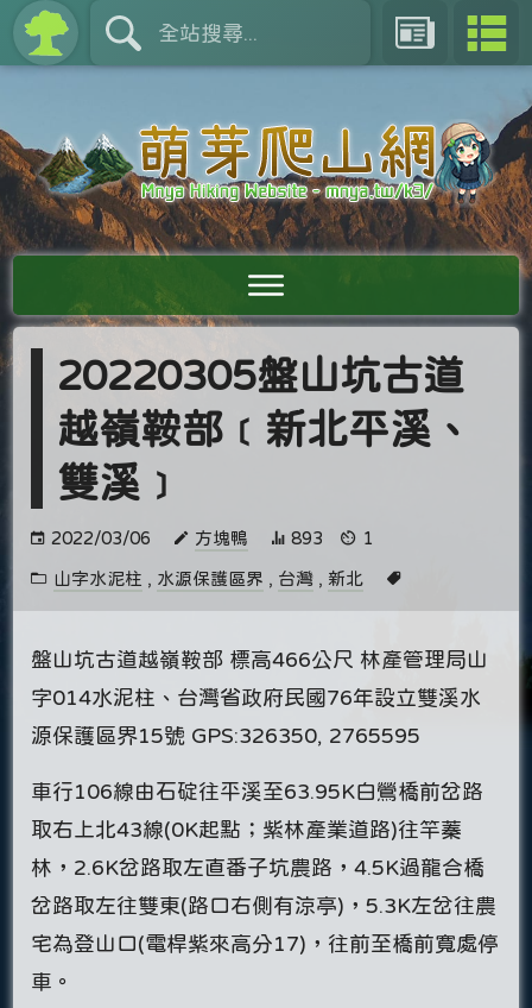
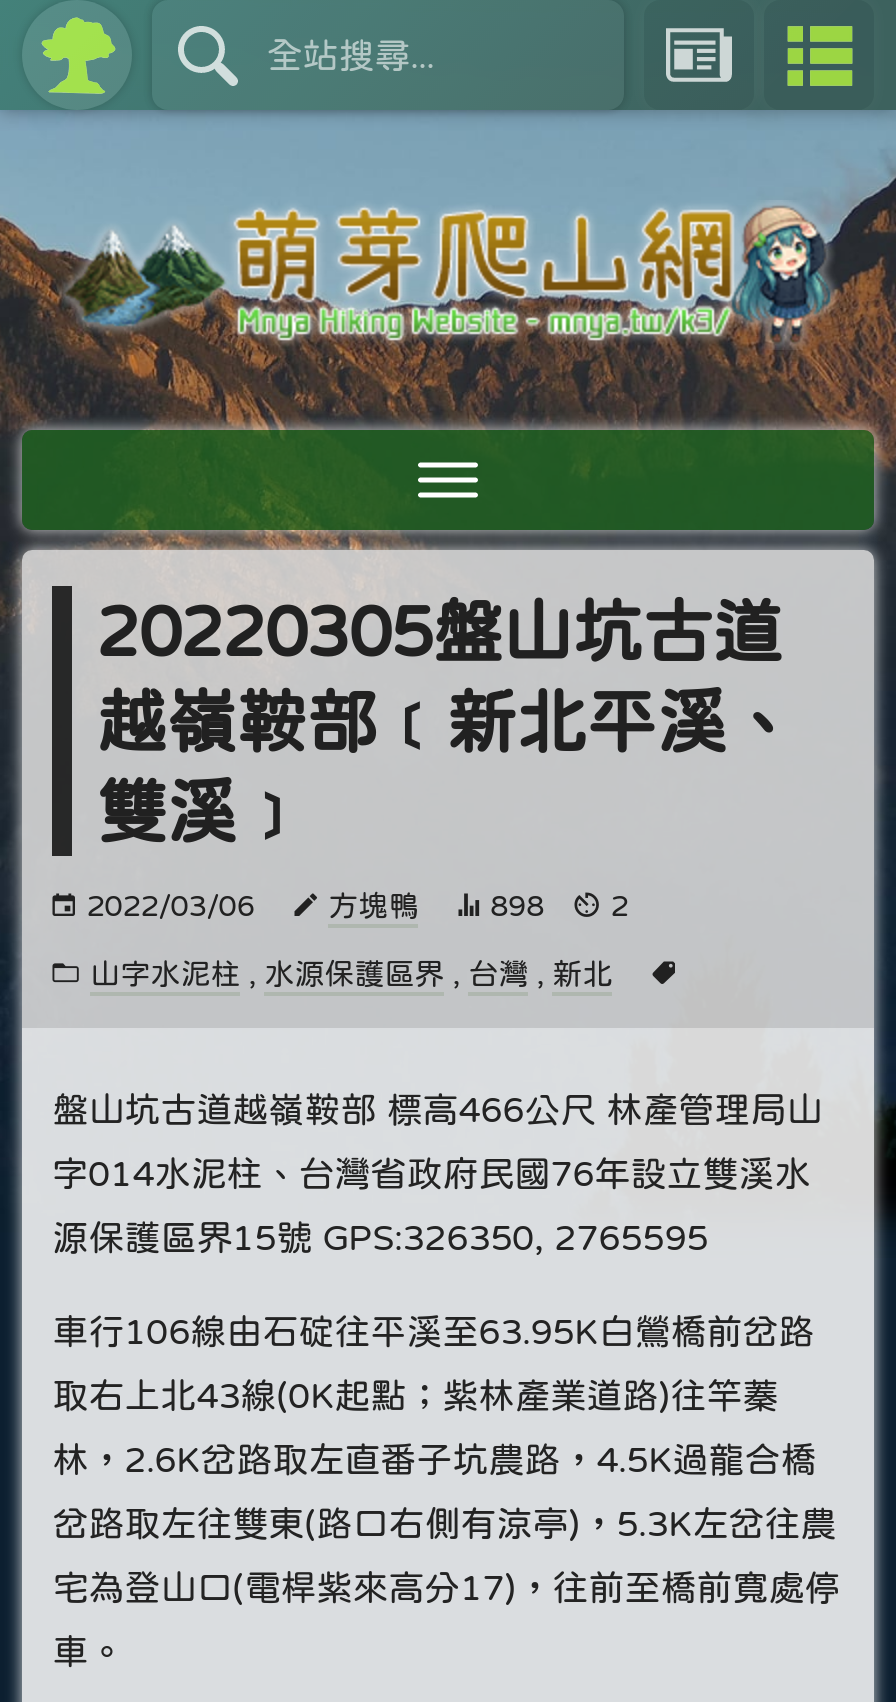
[286,529,323,547] 893 -> [482,890,544,920] 898
[358,529,373,547] 1 -> [602,890,628,920] 2

